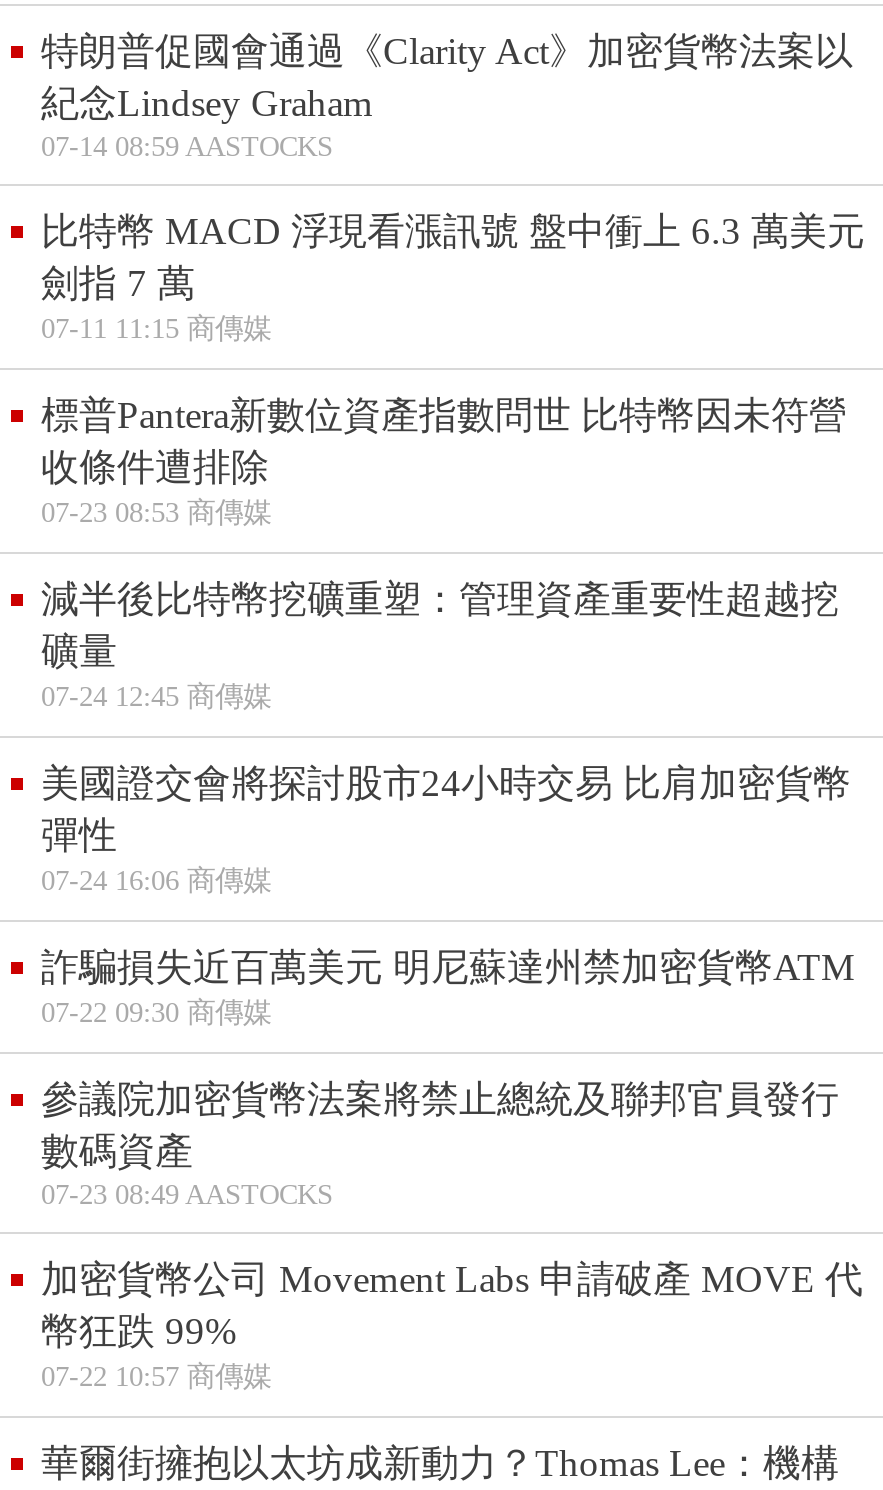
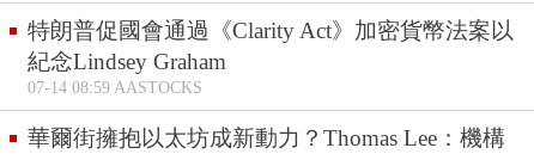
[41,210,865,1392] 比特幣 MACD 浮現看漲訊號 盤中衝上 6.3 萬美元 | 劍指 7 萬 | 07-11 11:15 商傳媒 | 標普Pantera新數位資產指數問世 比特幣因未符營 | 收條件遭排除 | 07-23 08:53 商傳媒 | 減半後比特幣挖礦重塑：管理資產重要性超越挖 | 礦量 | 07-24 12:45 商傳媒 | 美國證交會將探討股市24小時交易 比肩加密貨幣 | 彈性 | 07-24 16:06 商傳媒 | 詐騙損失近百萬美元 明尼蘇達州禁加密貨幣ATM | 07-22 09:30 商傳媒 | 參議院加密貨幣法案將禁止總統及聯邦官員發行 | 數碼資產 | 07-23 08:49 AASTOCKS | 加密貨幣公司 Movement Labs 申請破產 MOVE 代 | 幣狂跌 99% | 07-22 10:57 商傳媒 -> none

